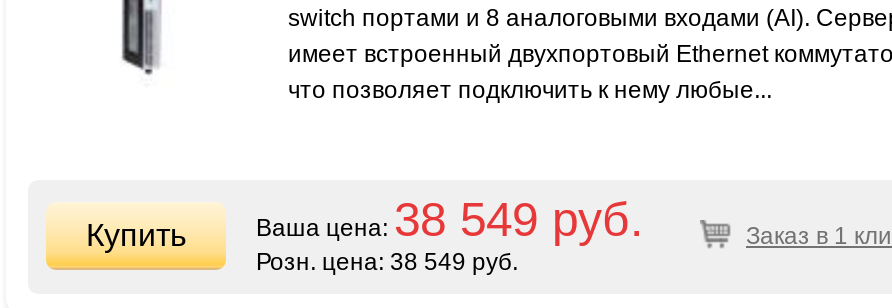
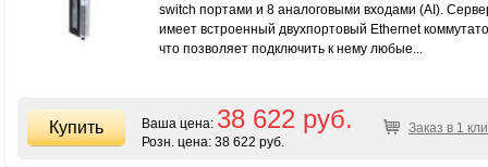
[256,192,644,246] Ваша цена:38 549 руб. -> [142,104,353,133] Ваша цена:38 622 руб.
[256,248,518,276] Розн. цена: 38 549 руб. -> [142,135,284,150] Розн. цена: 38 622 руб.

